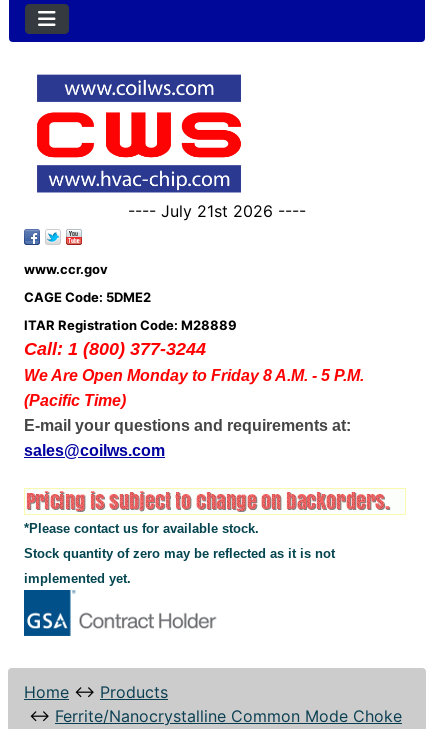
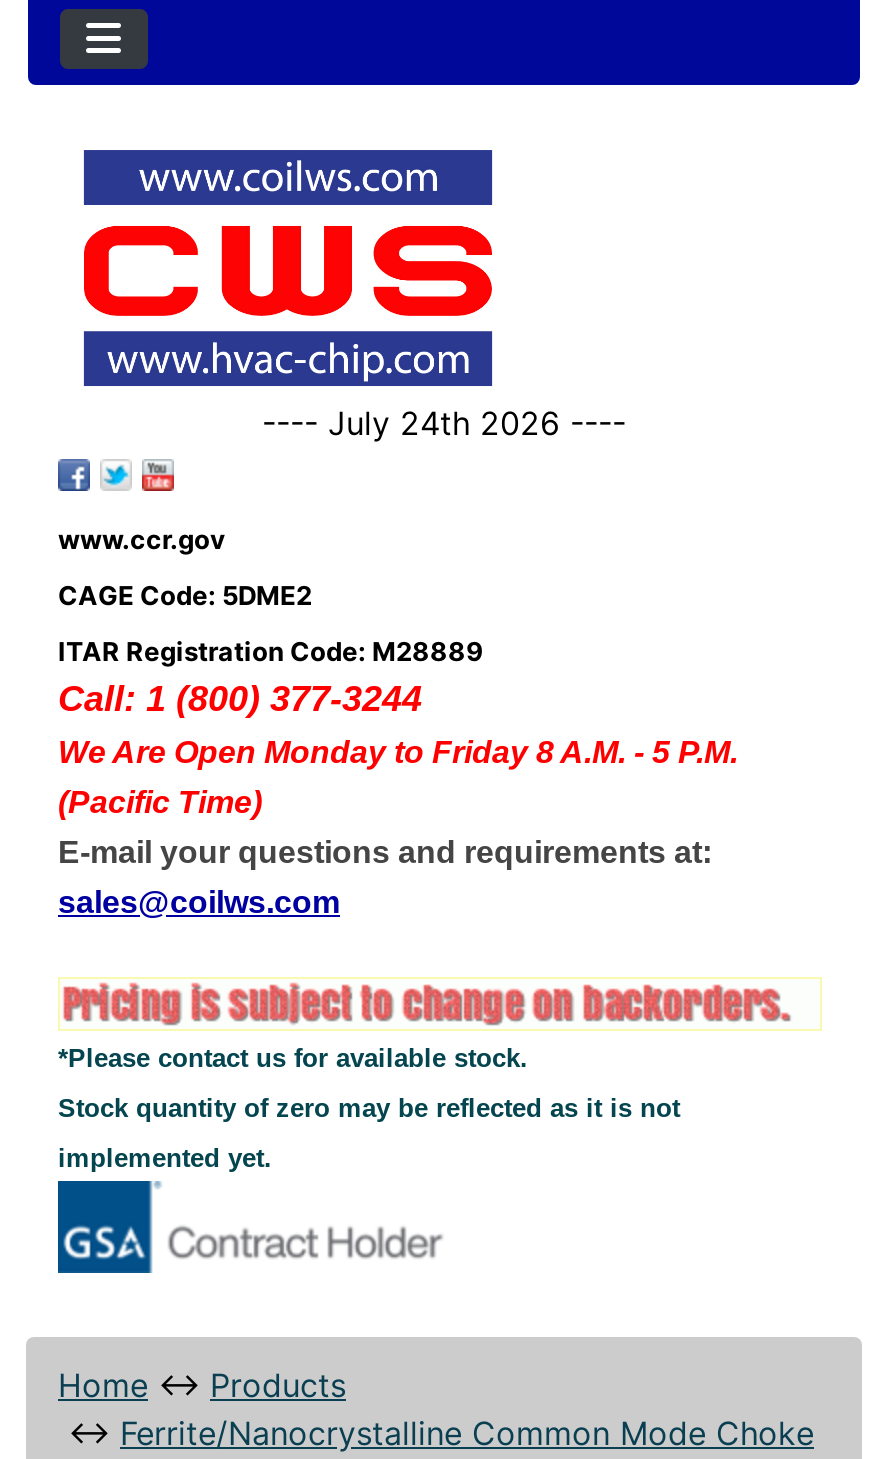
[128,201,306,221] ---- July 21st 2026 ---- -> [262,404,626,444] ---- July 24th 2026 ----

